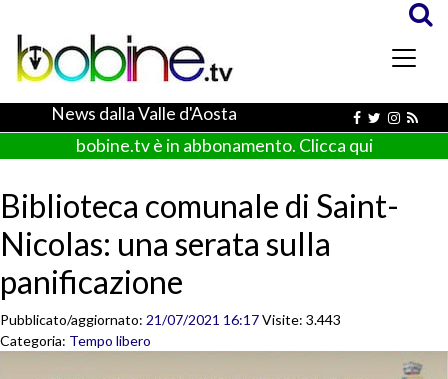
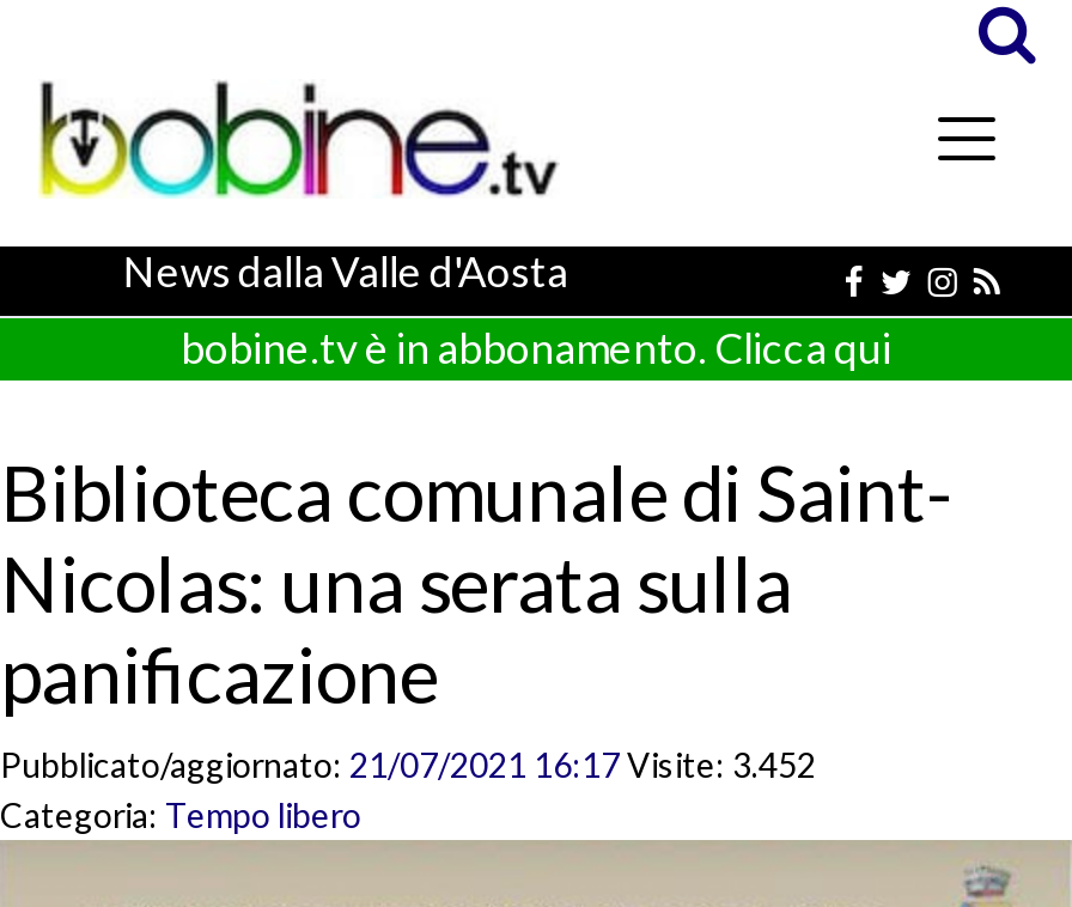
[0,311,341,328] Pubblicato/aggiornato: 21/07/2021 16:17 Visite: 3.443 -> [0,744,816,785] Pubblicato/aggiornato: 21/07/2021 16:17 Visite: 3.452

